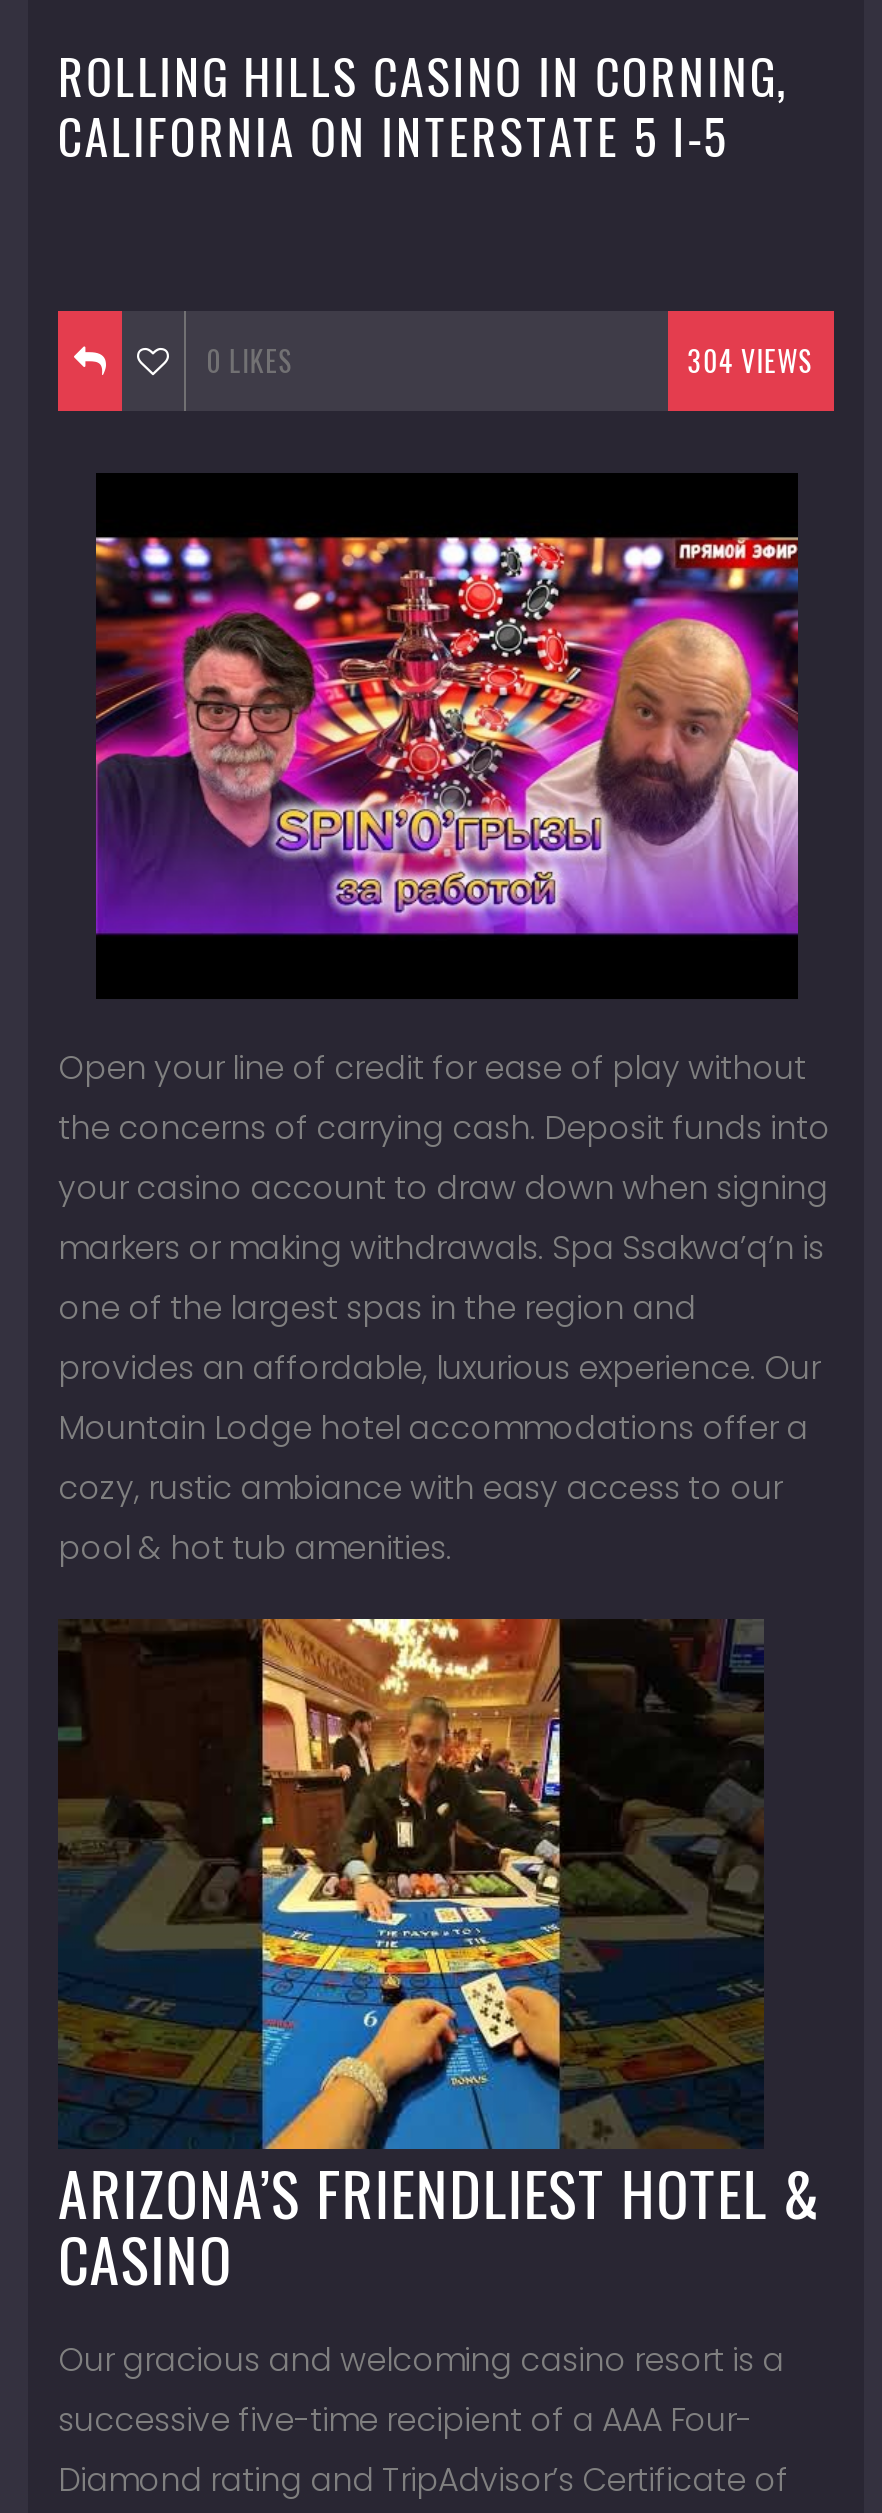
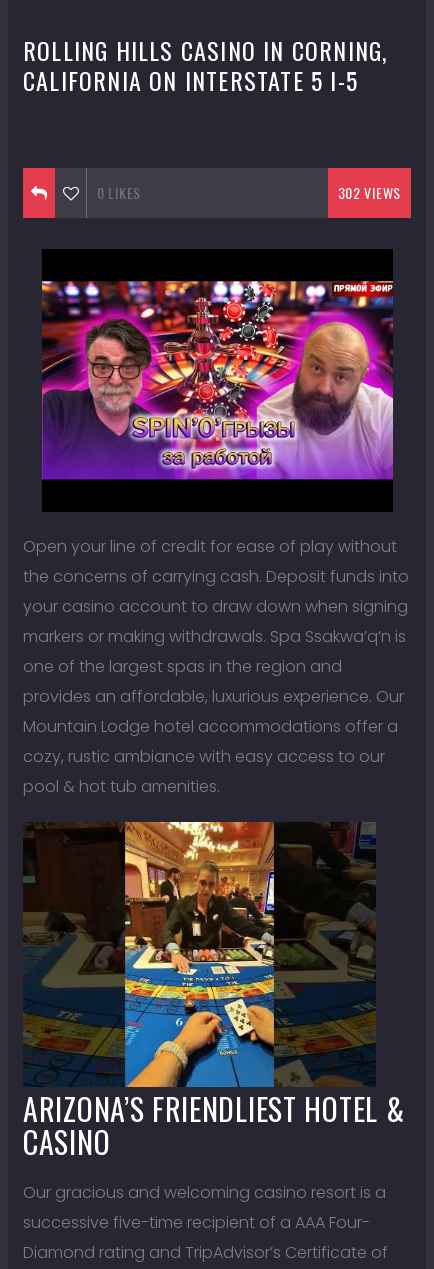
[687,339,814,381] 304 VIEWS -> [338,182,401,203] 302 VIEWS

